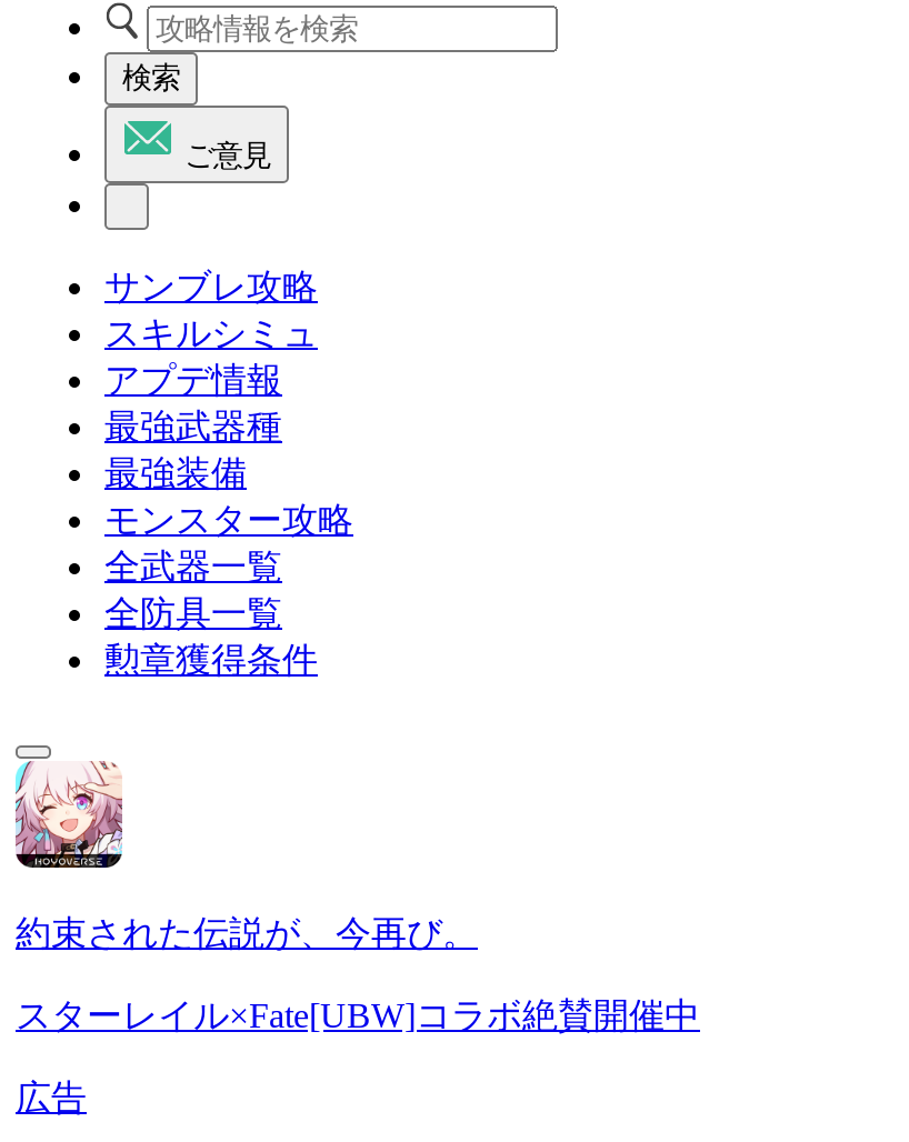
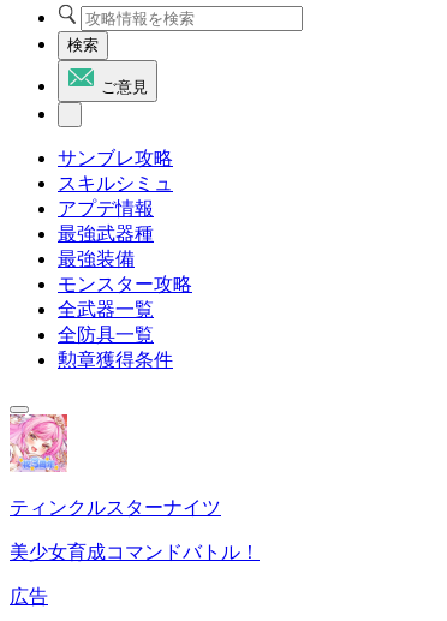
[13,759,478,952] [image] | 約束された伝説が、今再び。 -> [8,413,221,518] [image] | ティンクルスターナイツ
[16,996,700,1034] スターレイル×Fate[UBW]コラボ絶賛開催中 -> [10,542,260,562] 美少女育成コマンドバトル！

